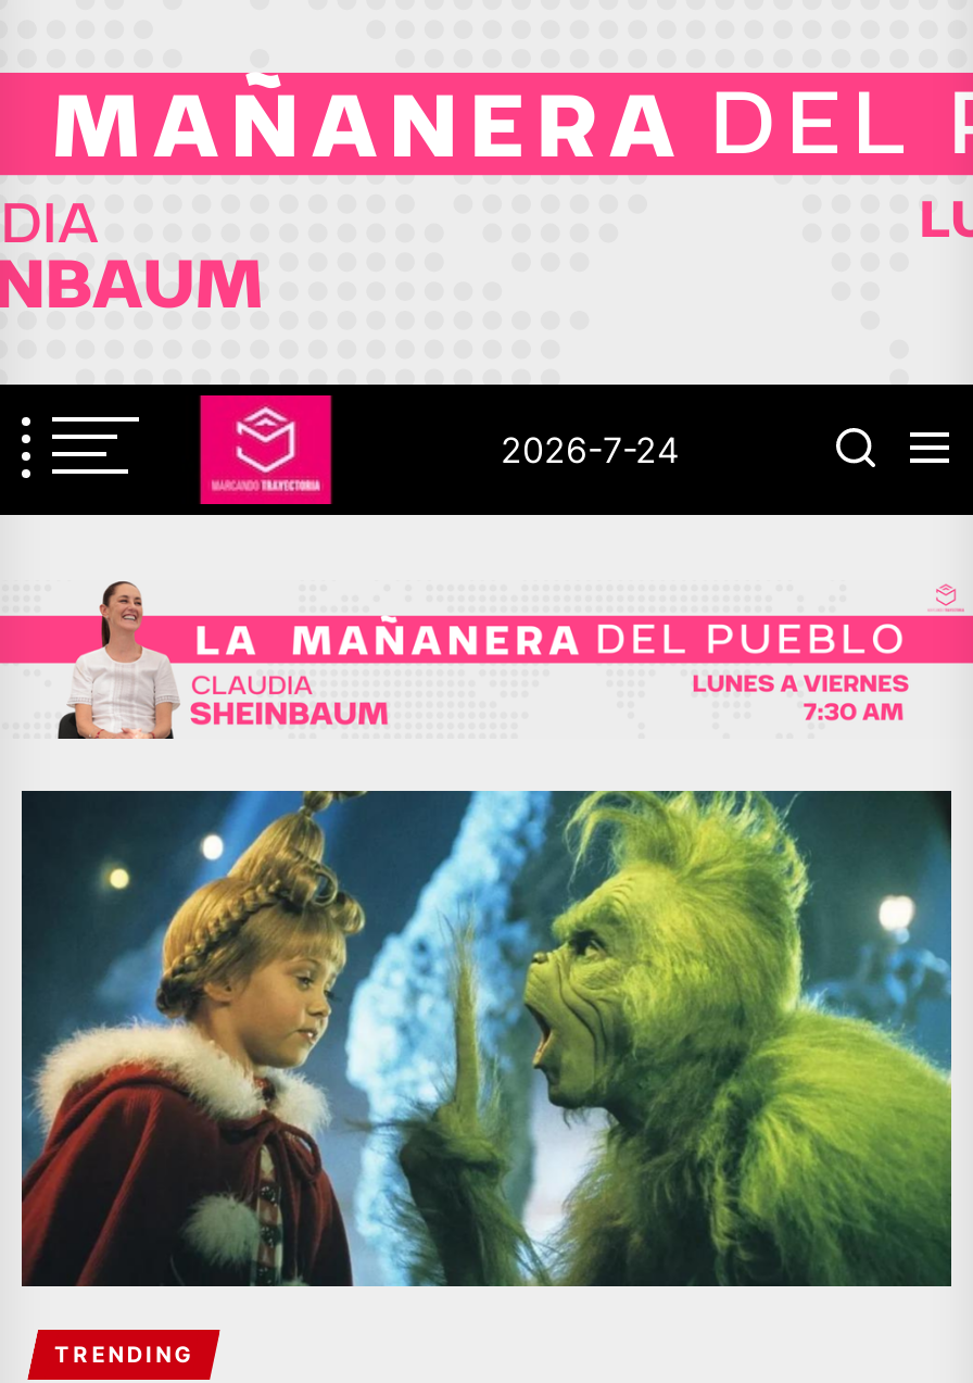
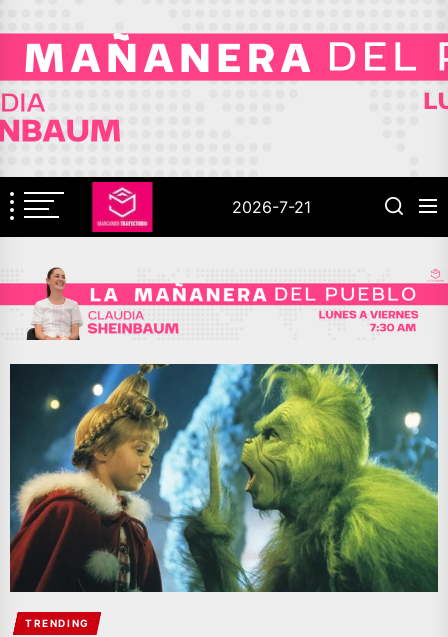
[501,428,679,472] 2026-7-24 -> [232,197,311,217] 2026-7-21

